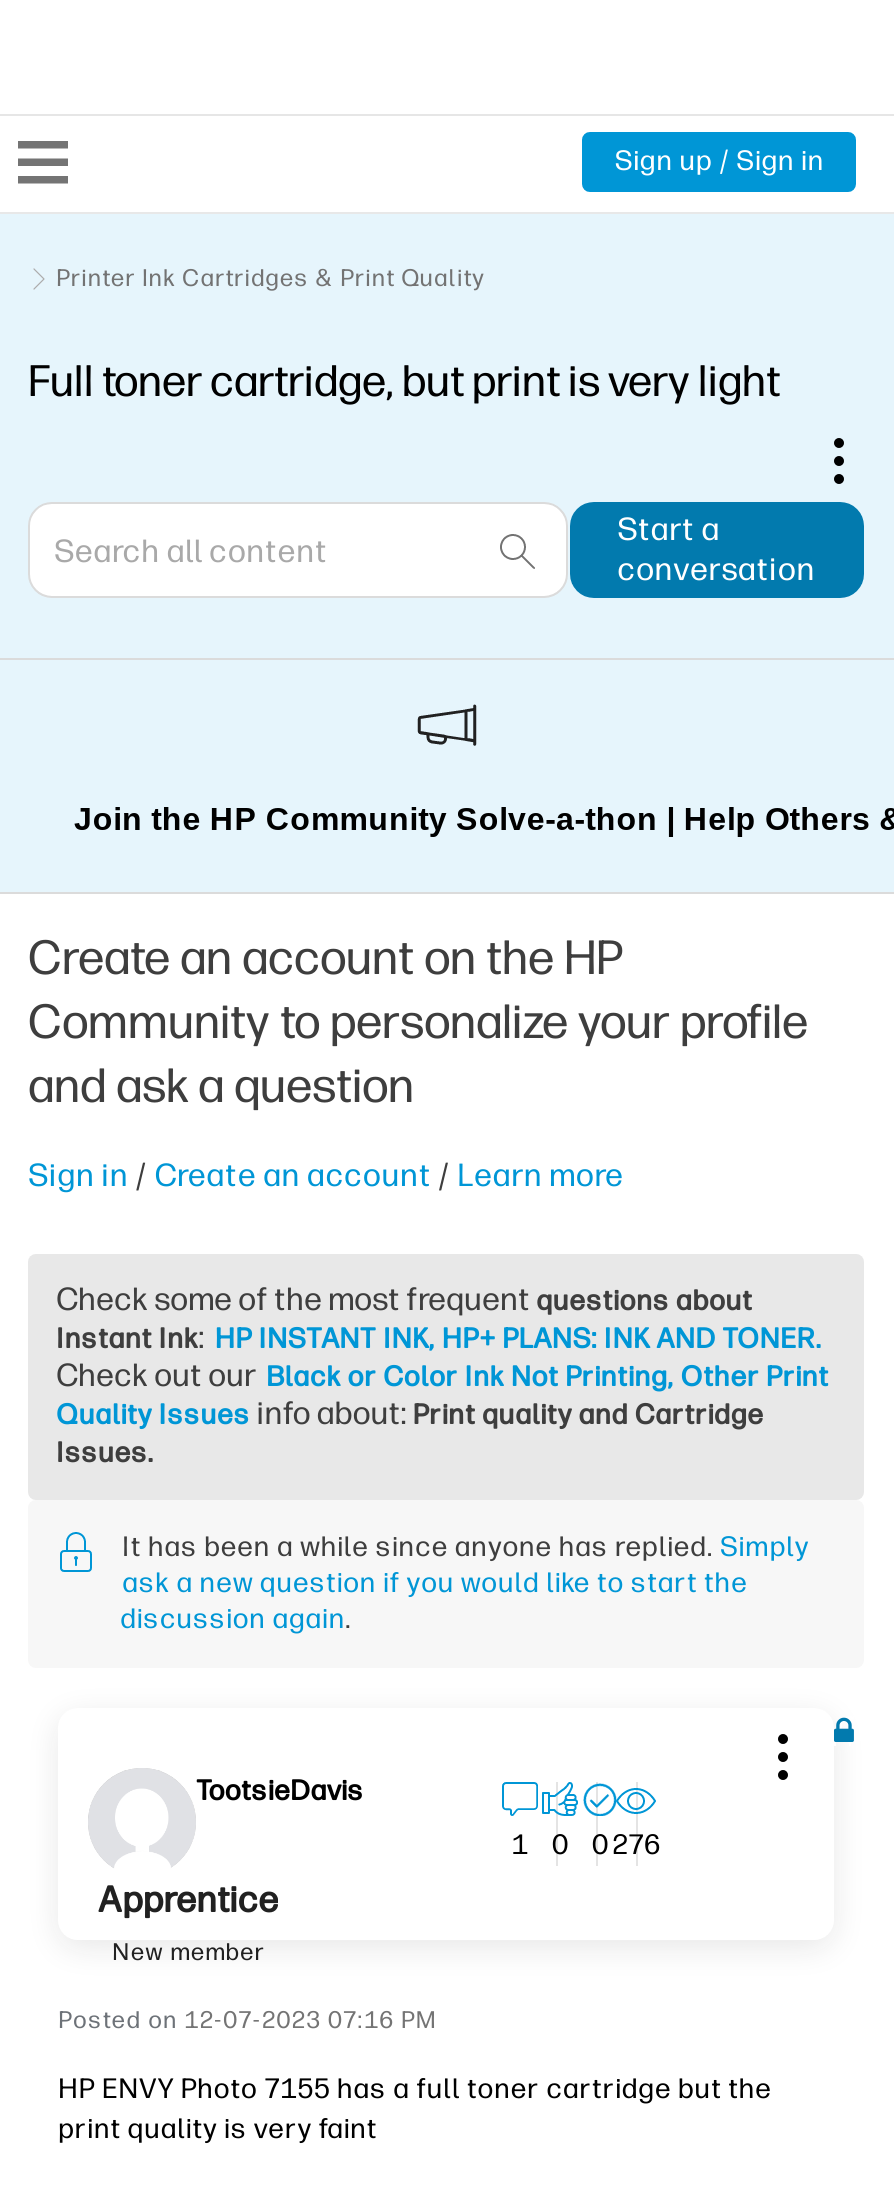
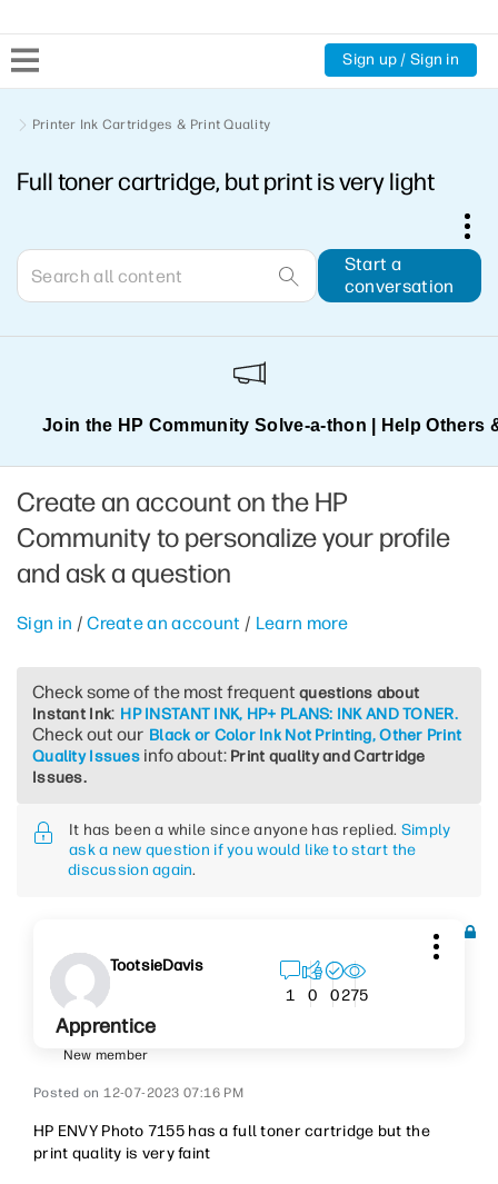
[512,1827,660,1862] 1 0 0 276 -> [285,986,368,1005] 1 0 0 275

